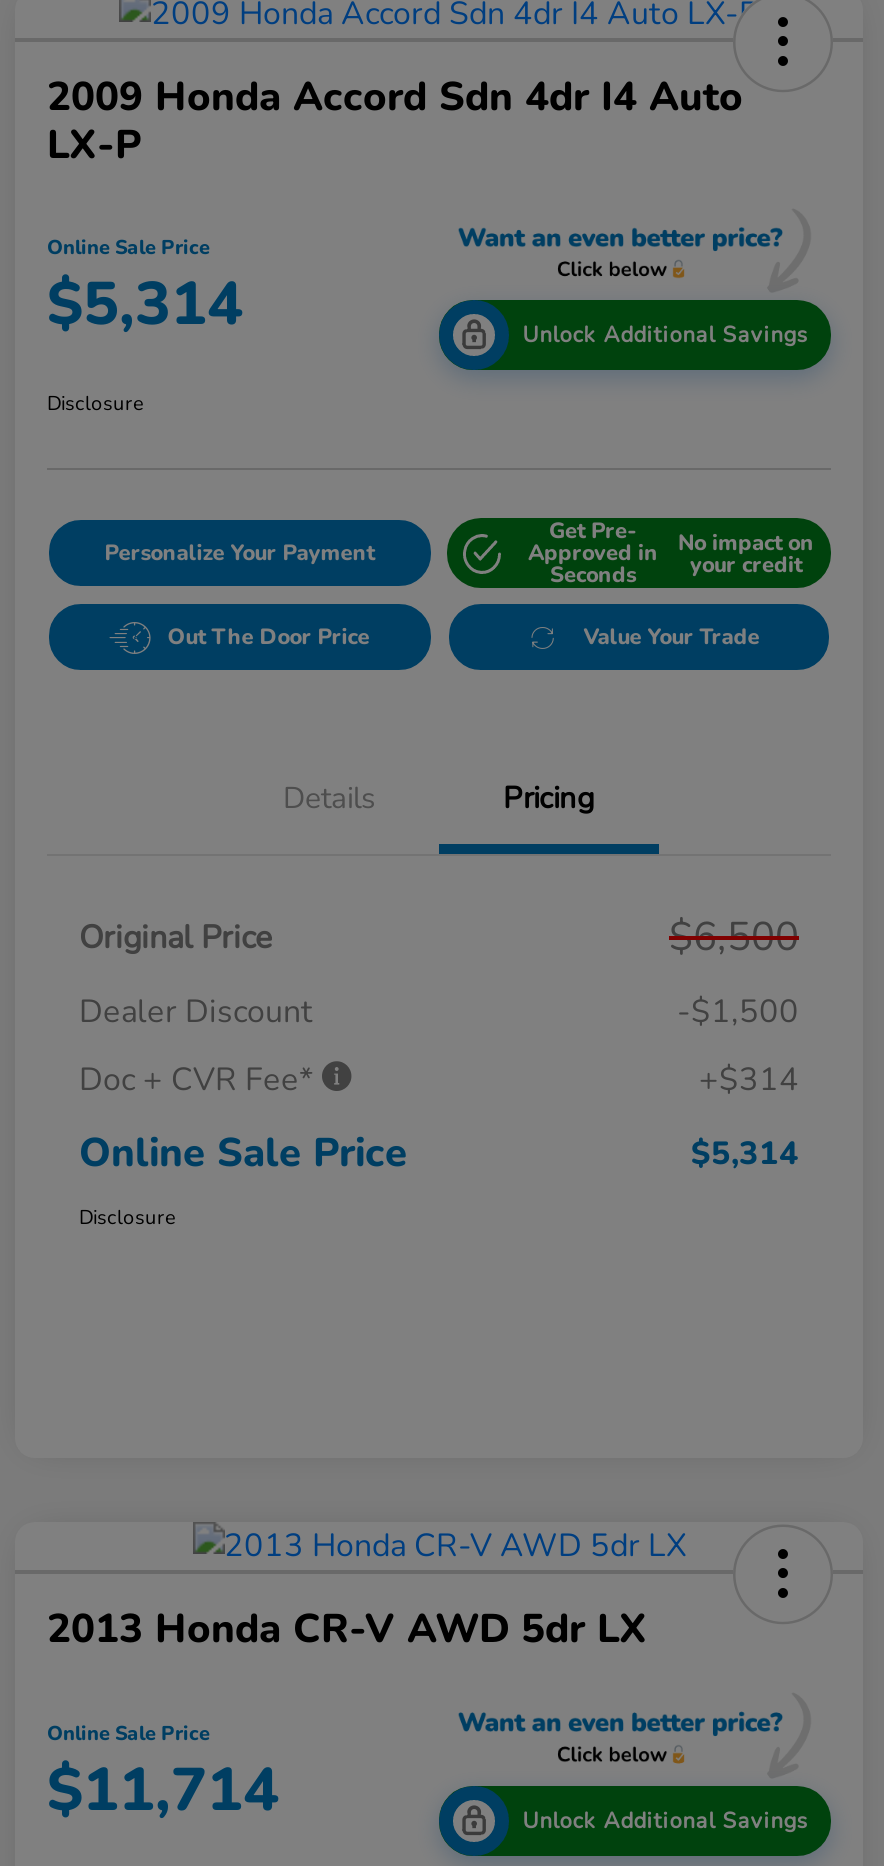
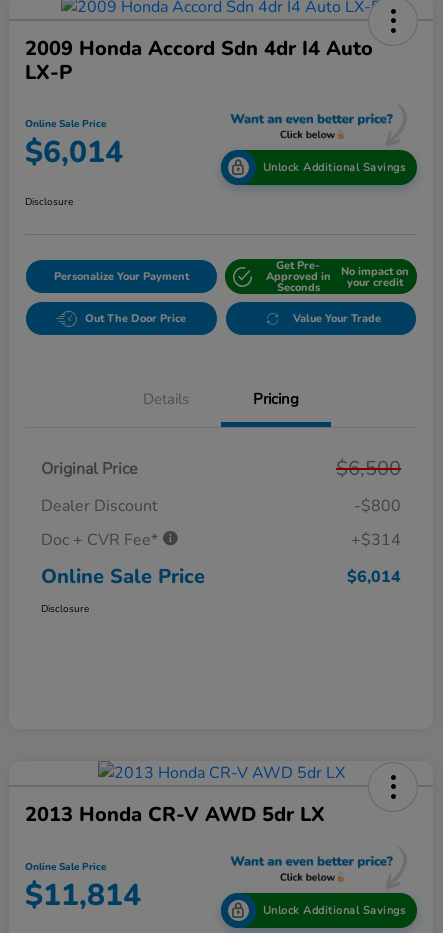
[47,264,243,346] $5,314 -> [25,132,123,173] $6,014
[677,991,799,1035] -$1,500 -> [354,495,401,517] -$800
[691,1133,799,1177] $5,314 -> [347,566,401,588] $6,014
[47,1749,279,1831] $11,714 -> [25,875,141,916] $11,814

